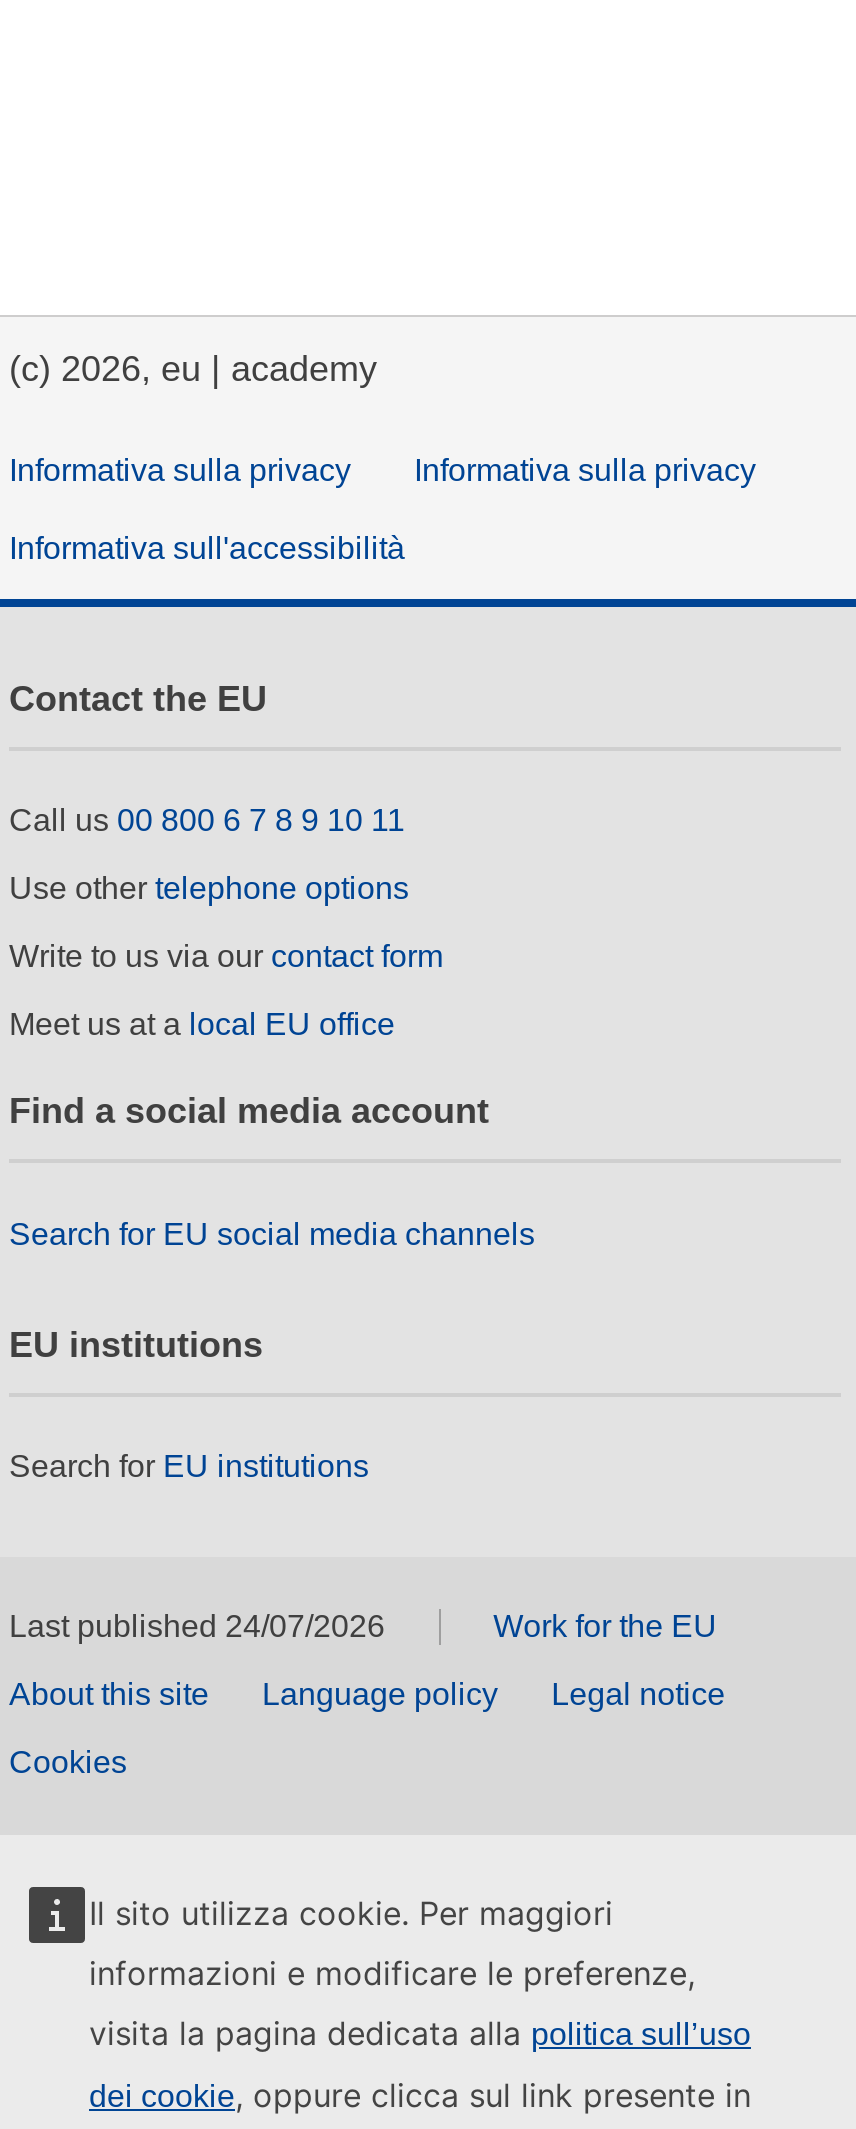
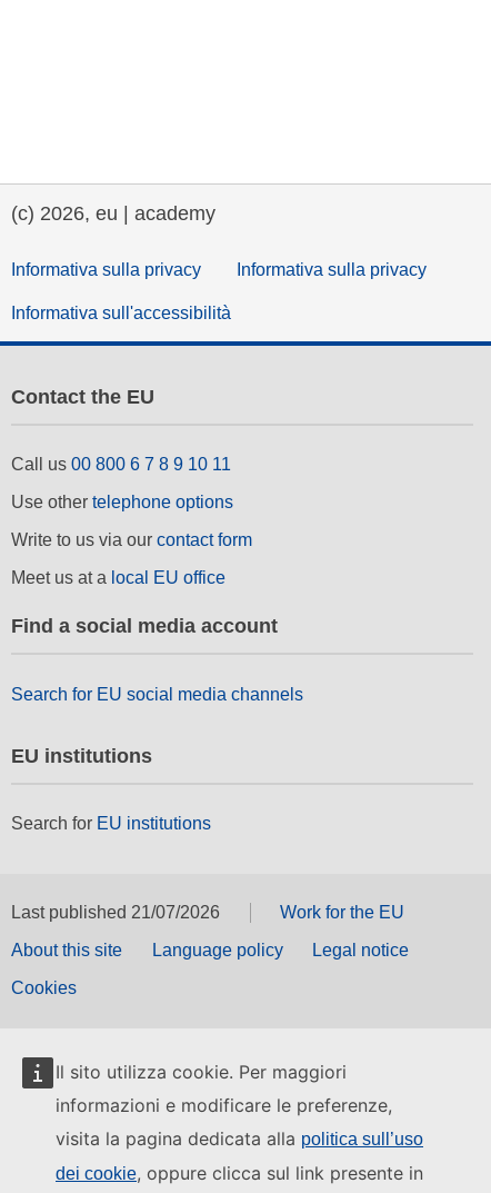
[9,1610,385,1644] Last published 24/07/2026 -> [11,903,220,922] Last published 21/07/2026

